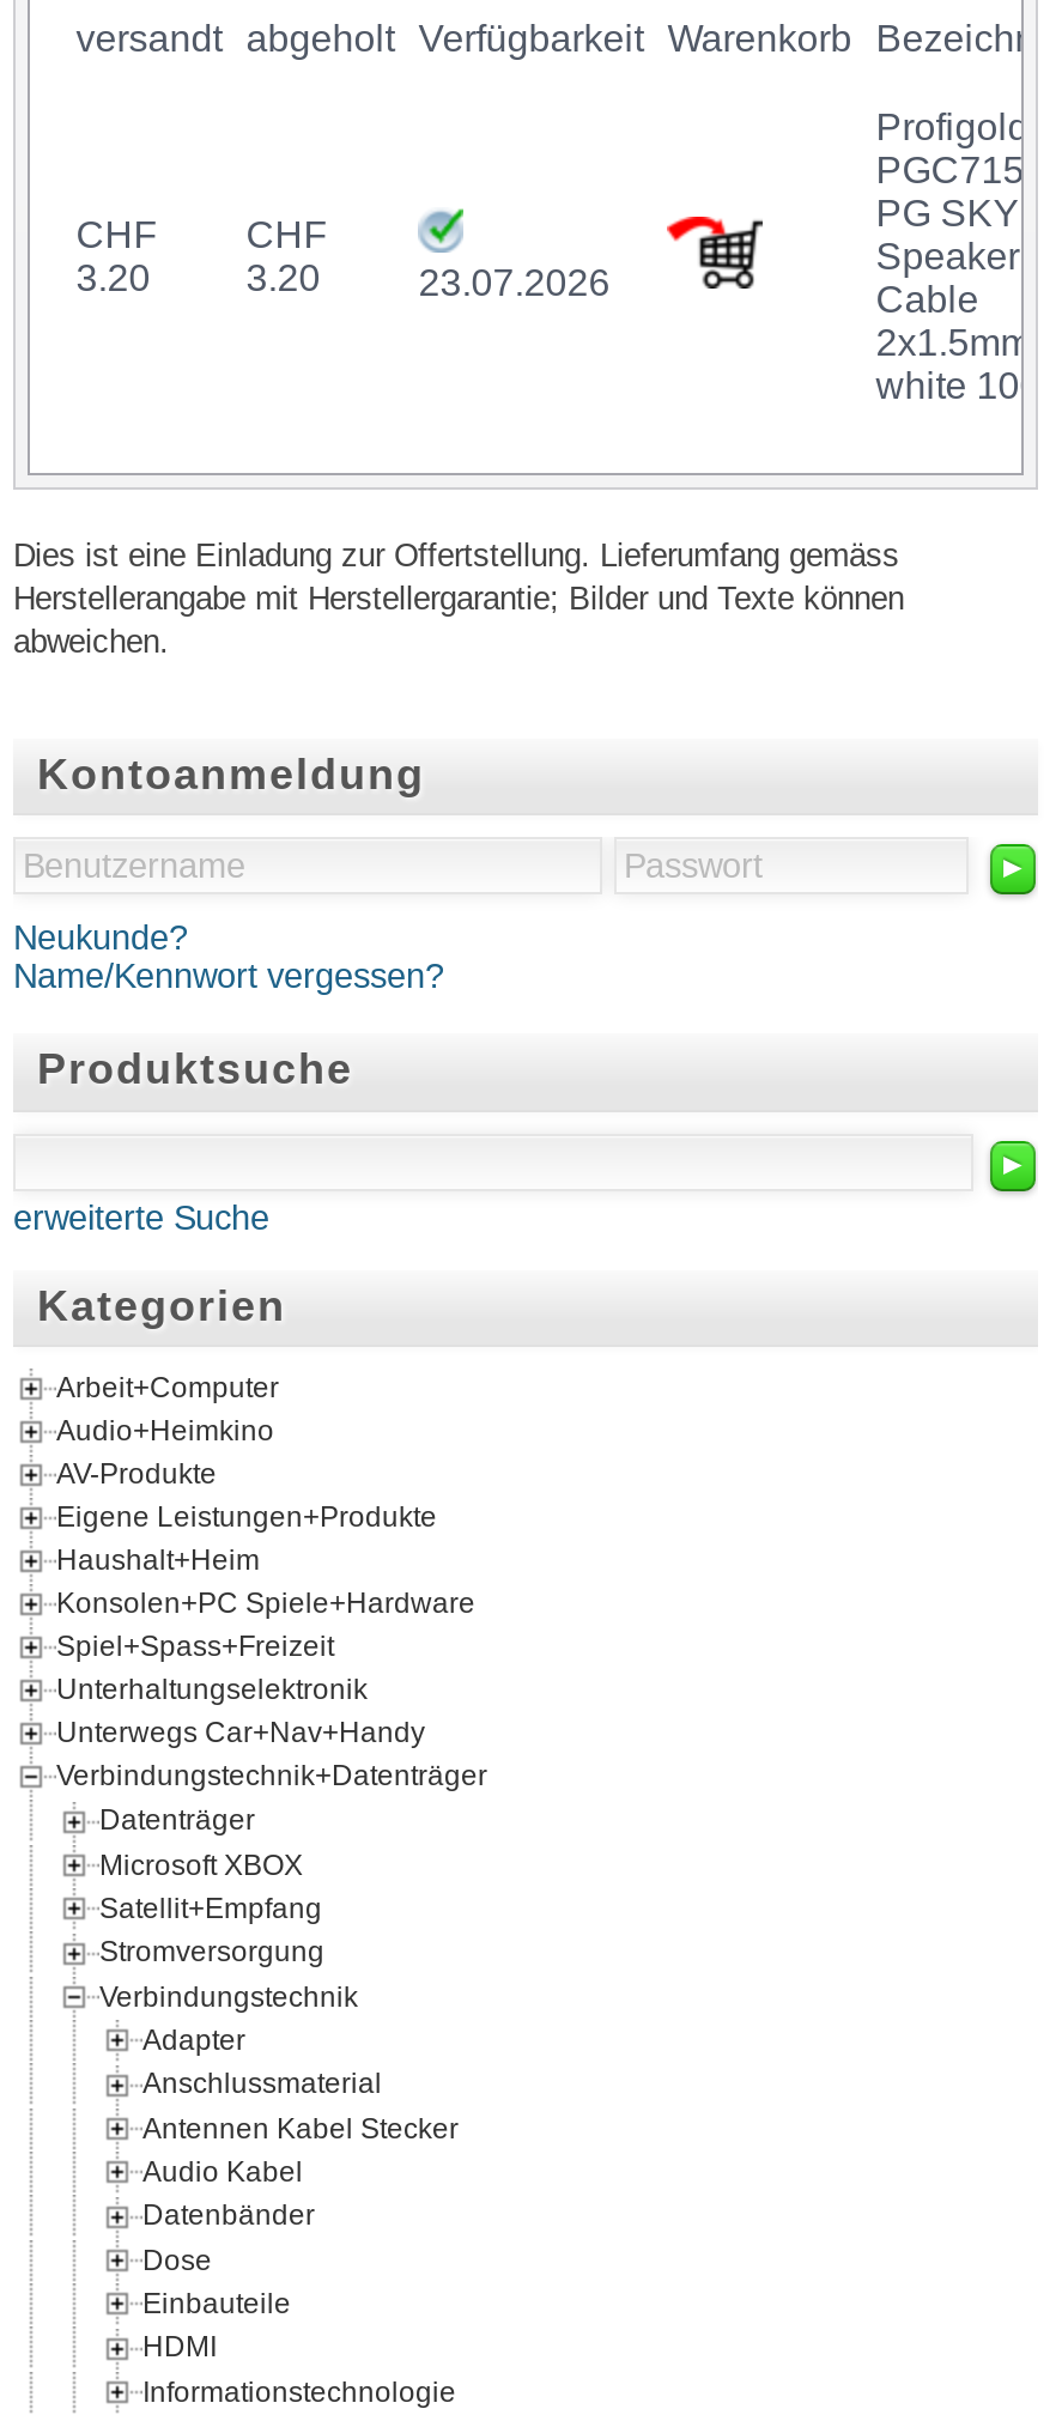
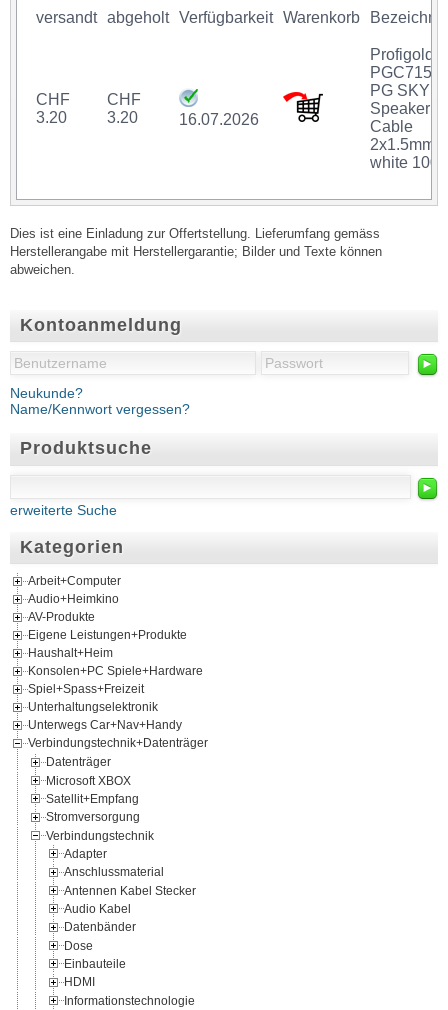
[419,261,610,302] 23.07.2026 -> [179,111,259,128] 16.07.2026

